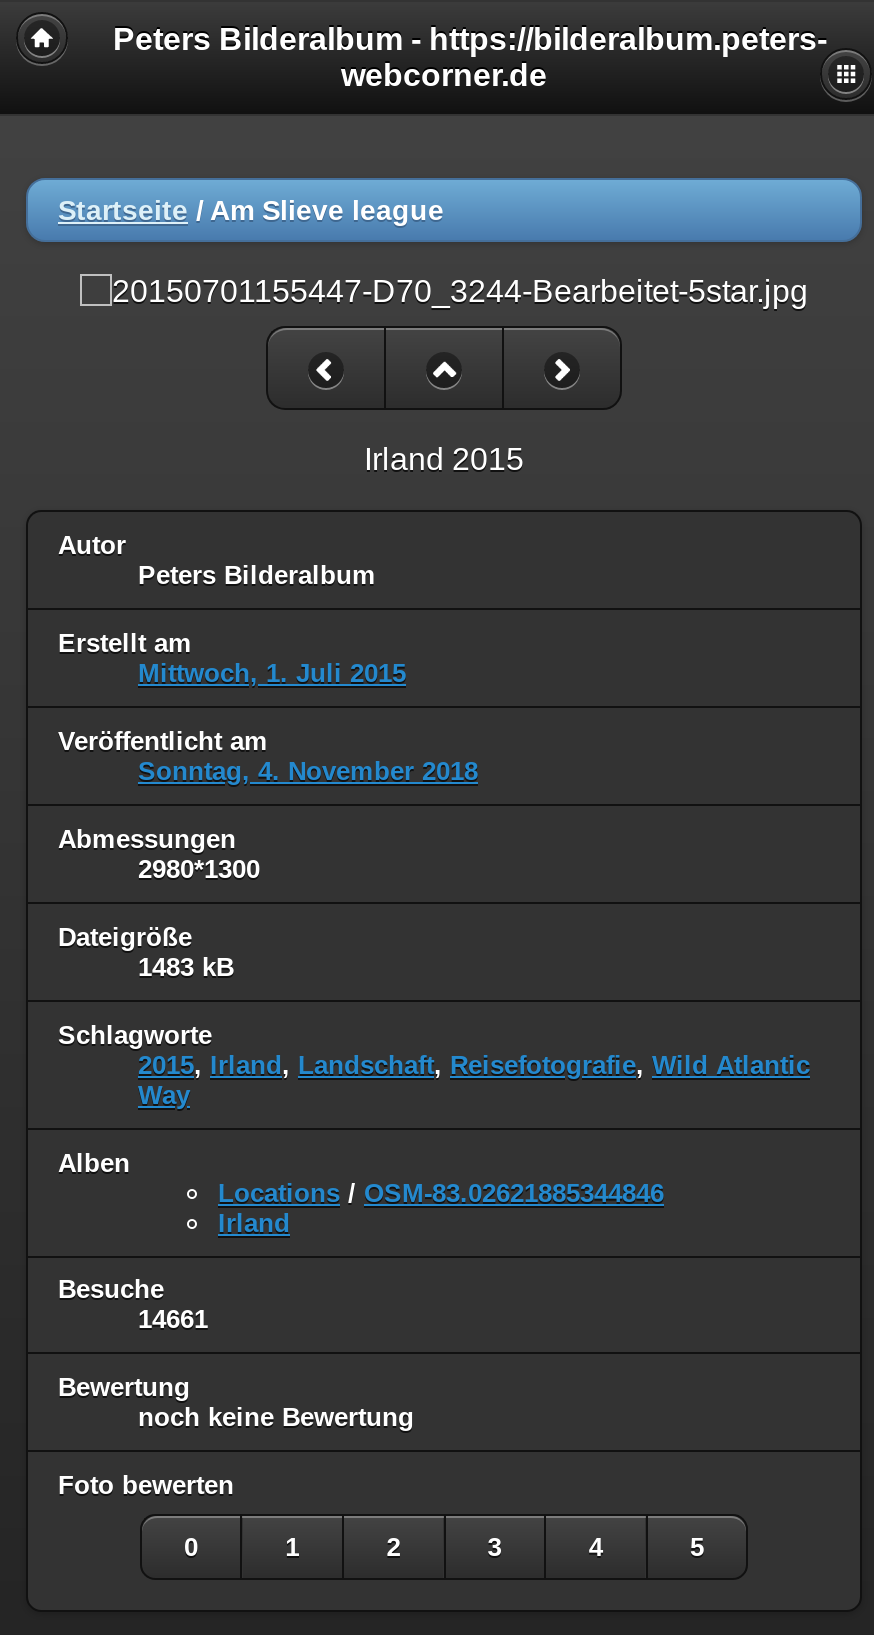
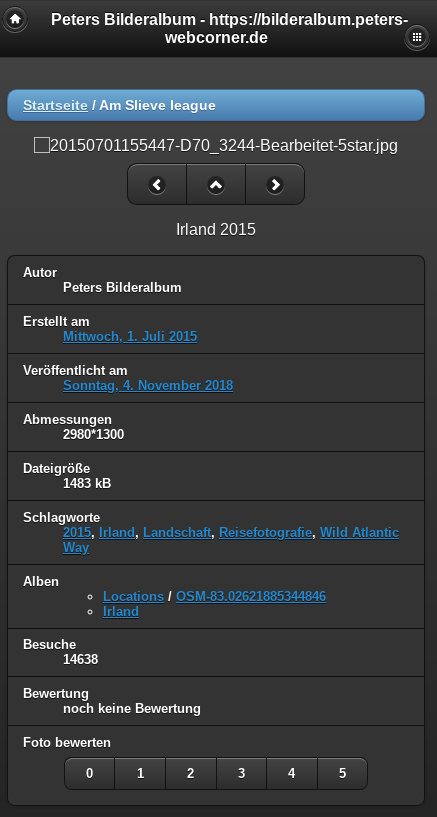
[138,1305,208,1335] 14661 -> [63,652,98,667] 14638

